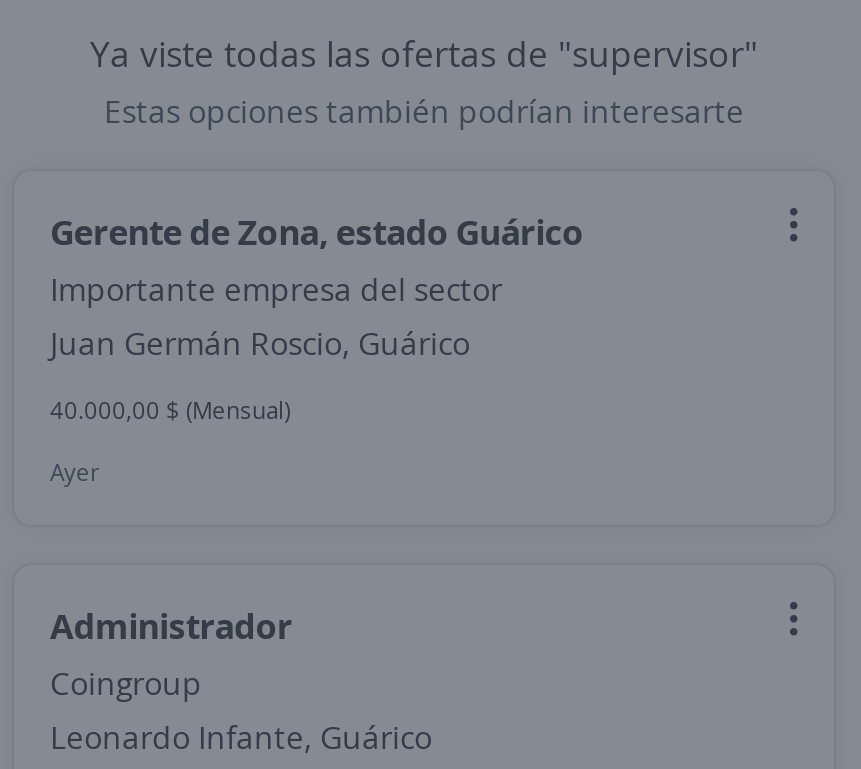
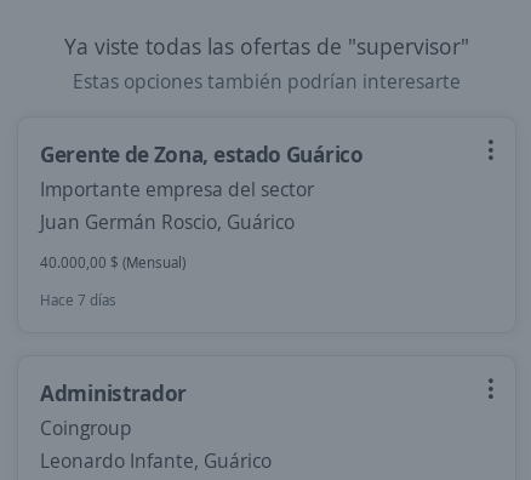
[50,455,100,489] Ayer -> [40,290,116,310] Hace 7 días

